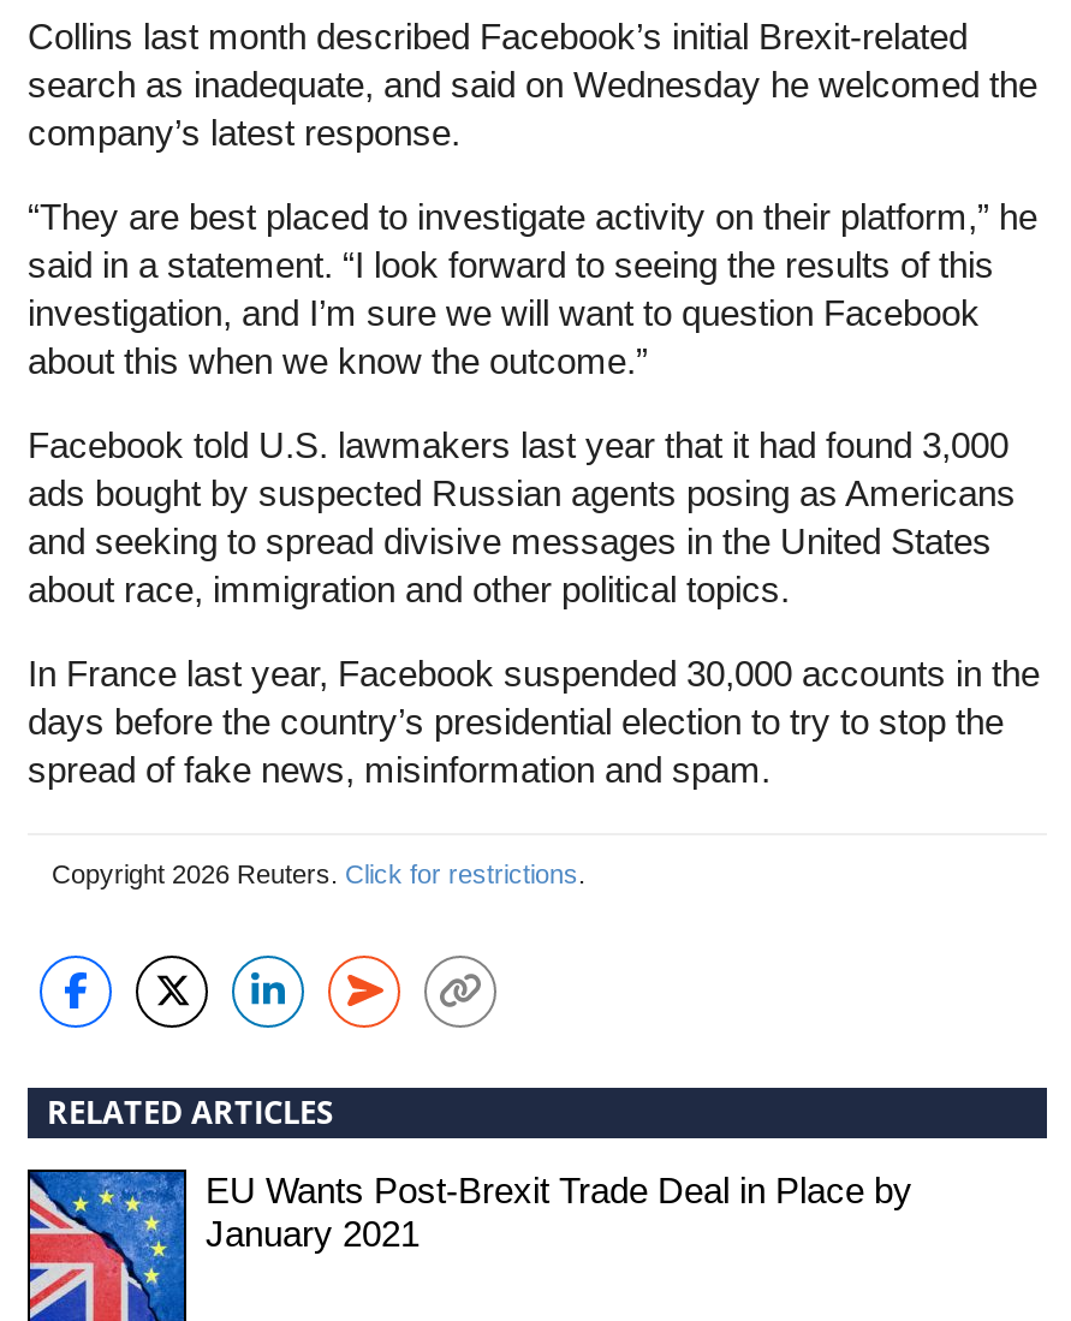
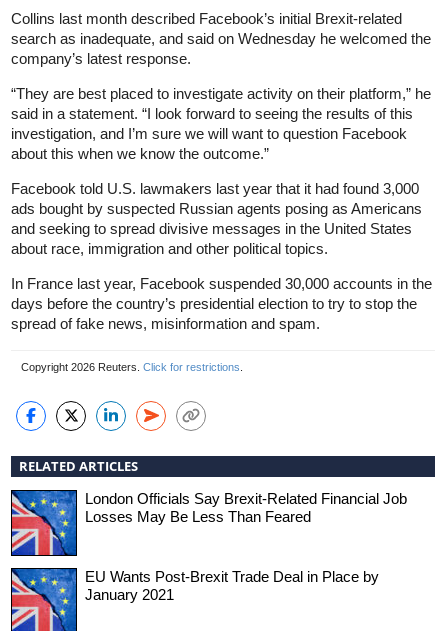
none -> [85,490,407,525] London Officials Say Brexit-Related Financial Job | Losses May Be Less Than Feared

